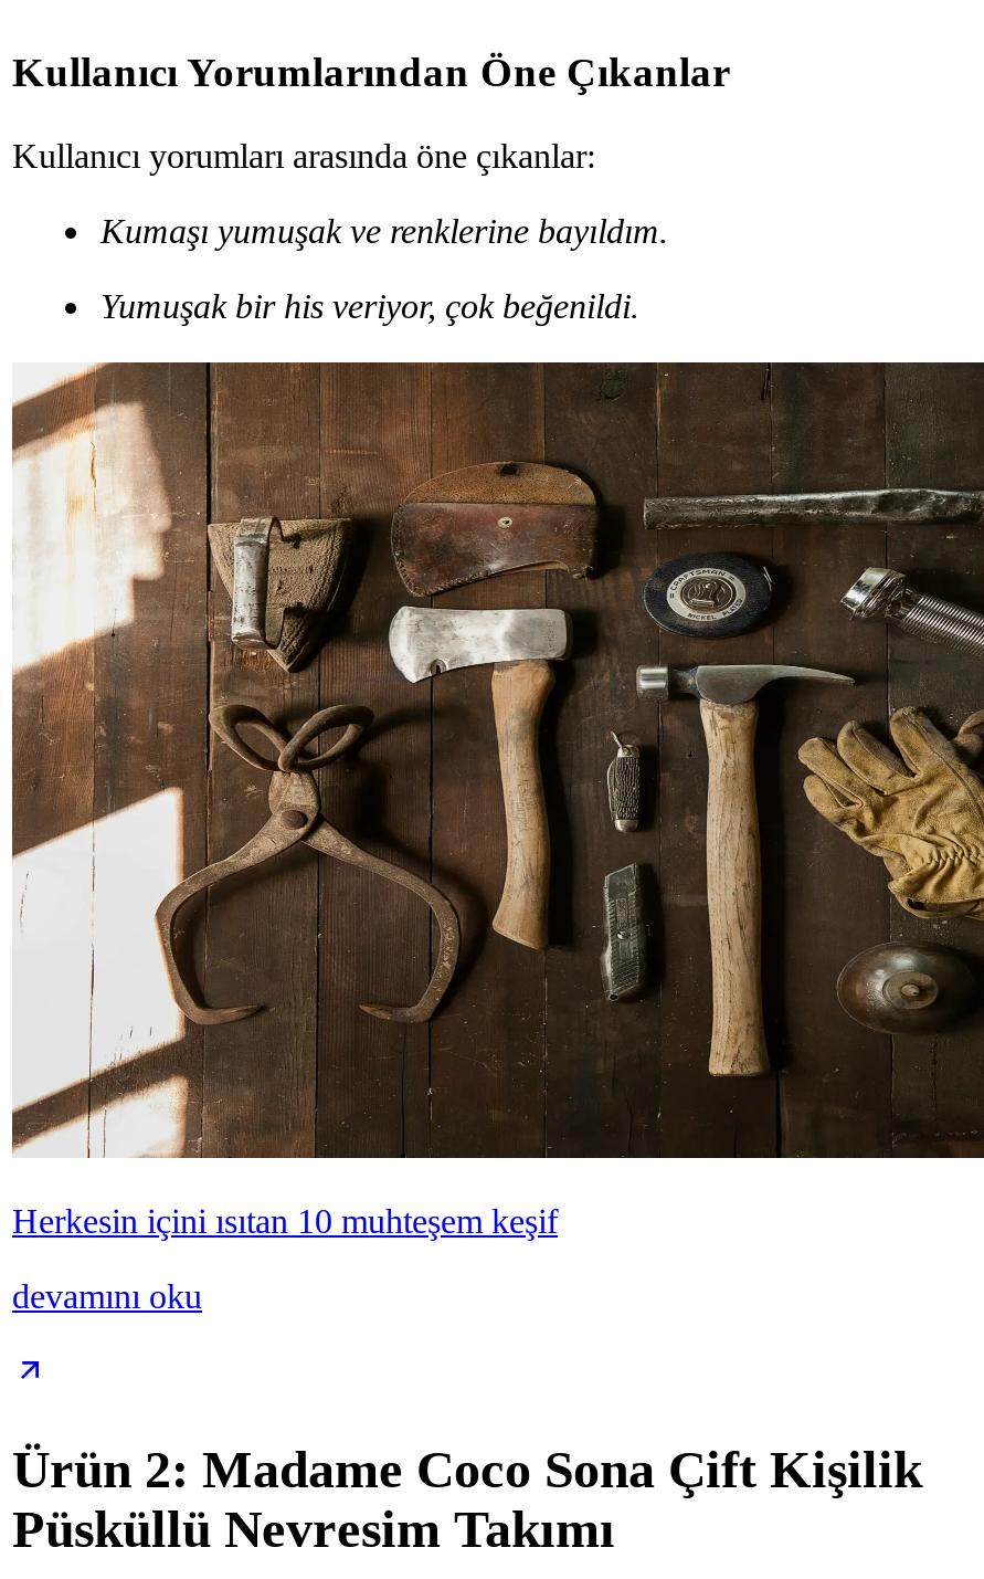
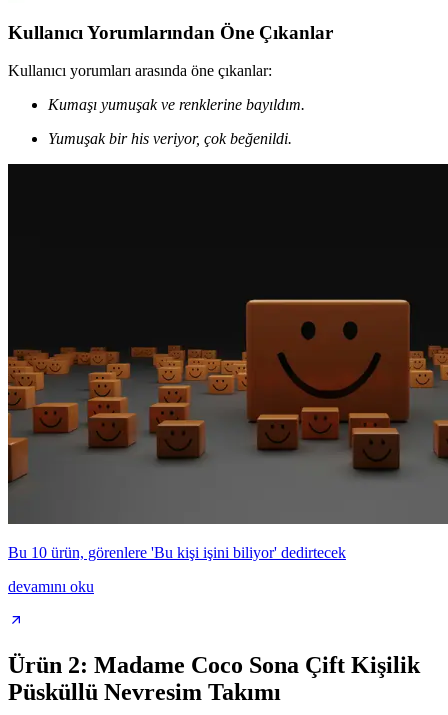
[10,360,977,1241] [image] | Herkesin içini ısıtan 10 muhteşem keşif -> [7,163,445,561] [image] | Bu 10 ürün, görenlere 'Bu kişi işini biliyor' dedirtecek

